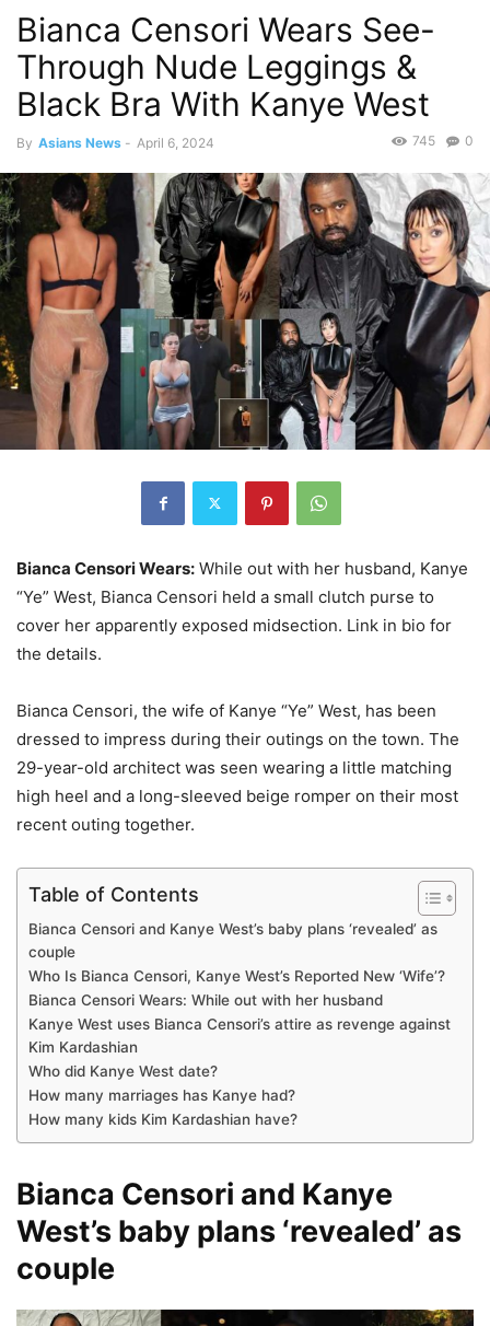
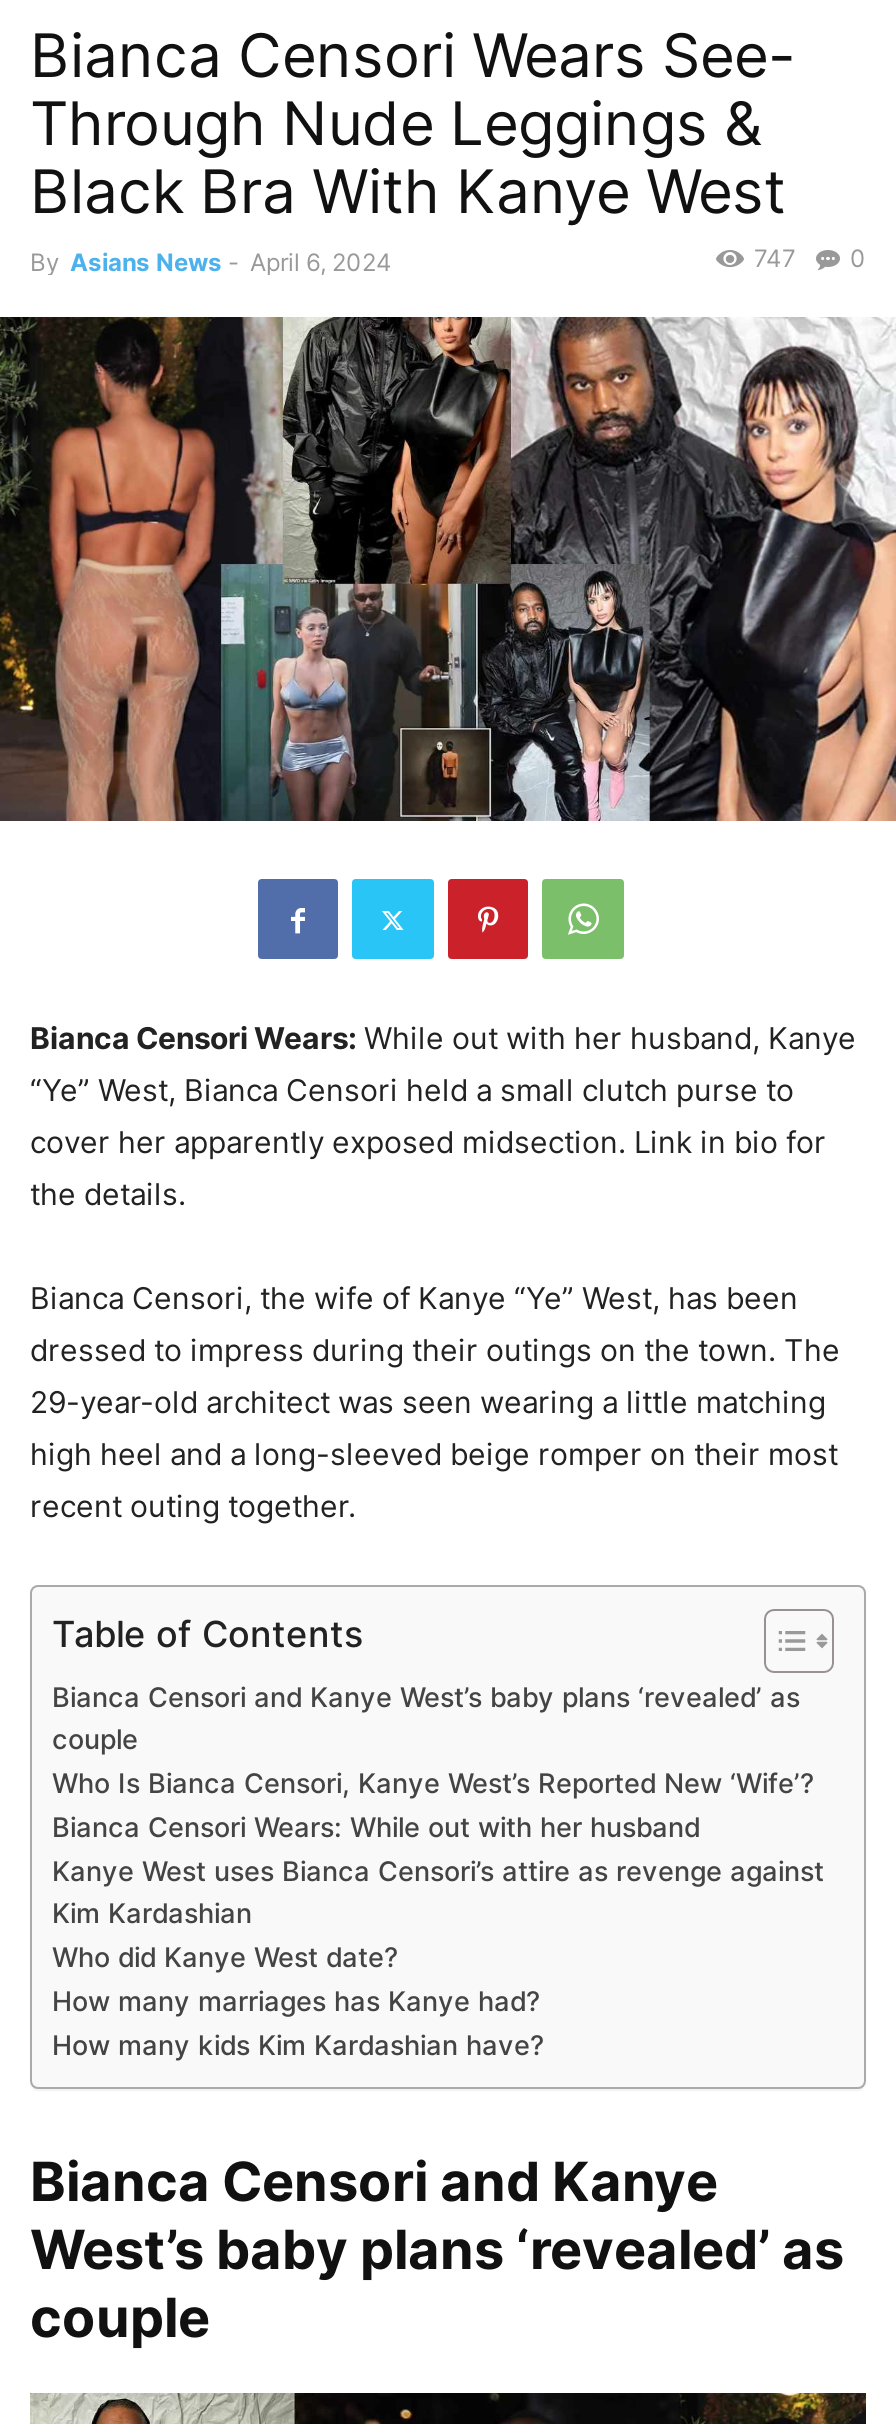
[412,132,474,149] 745 0 -> [754,243,866,273] 747 0

